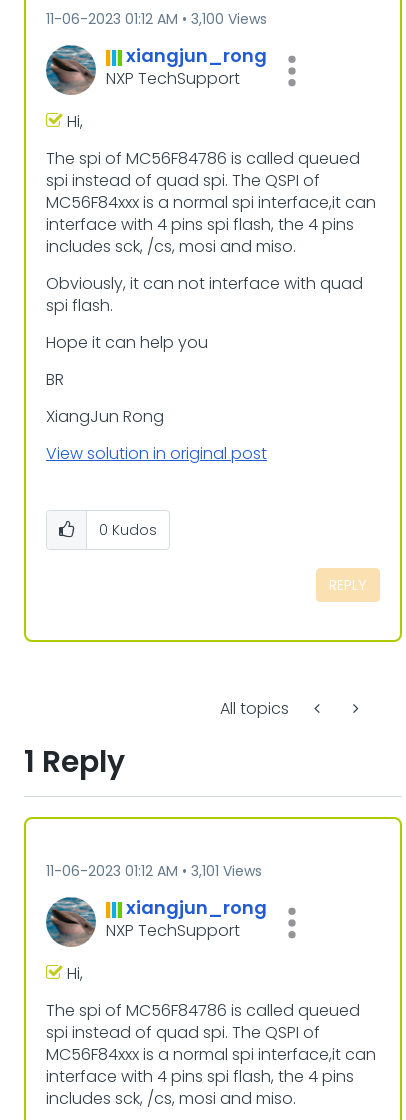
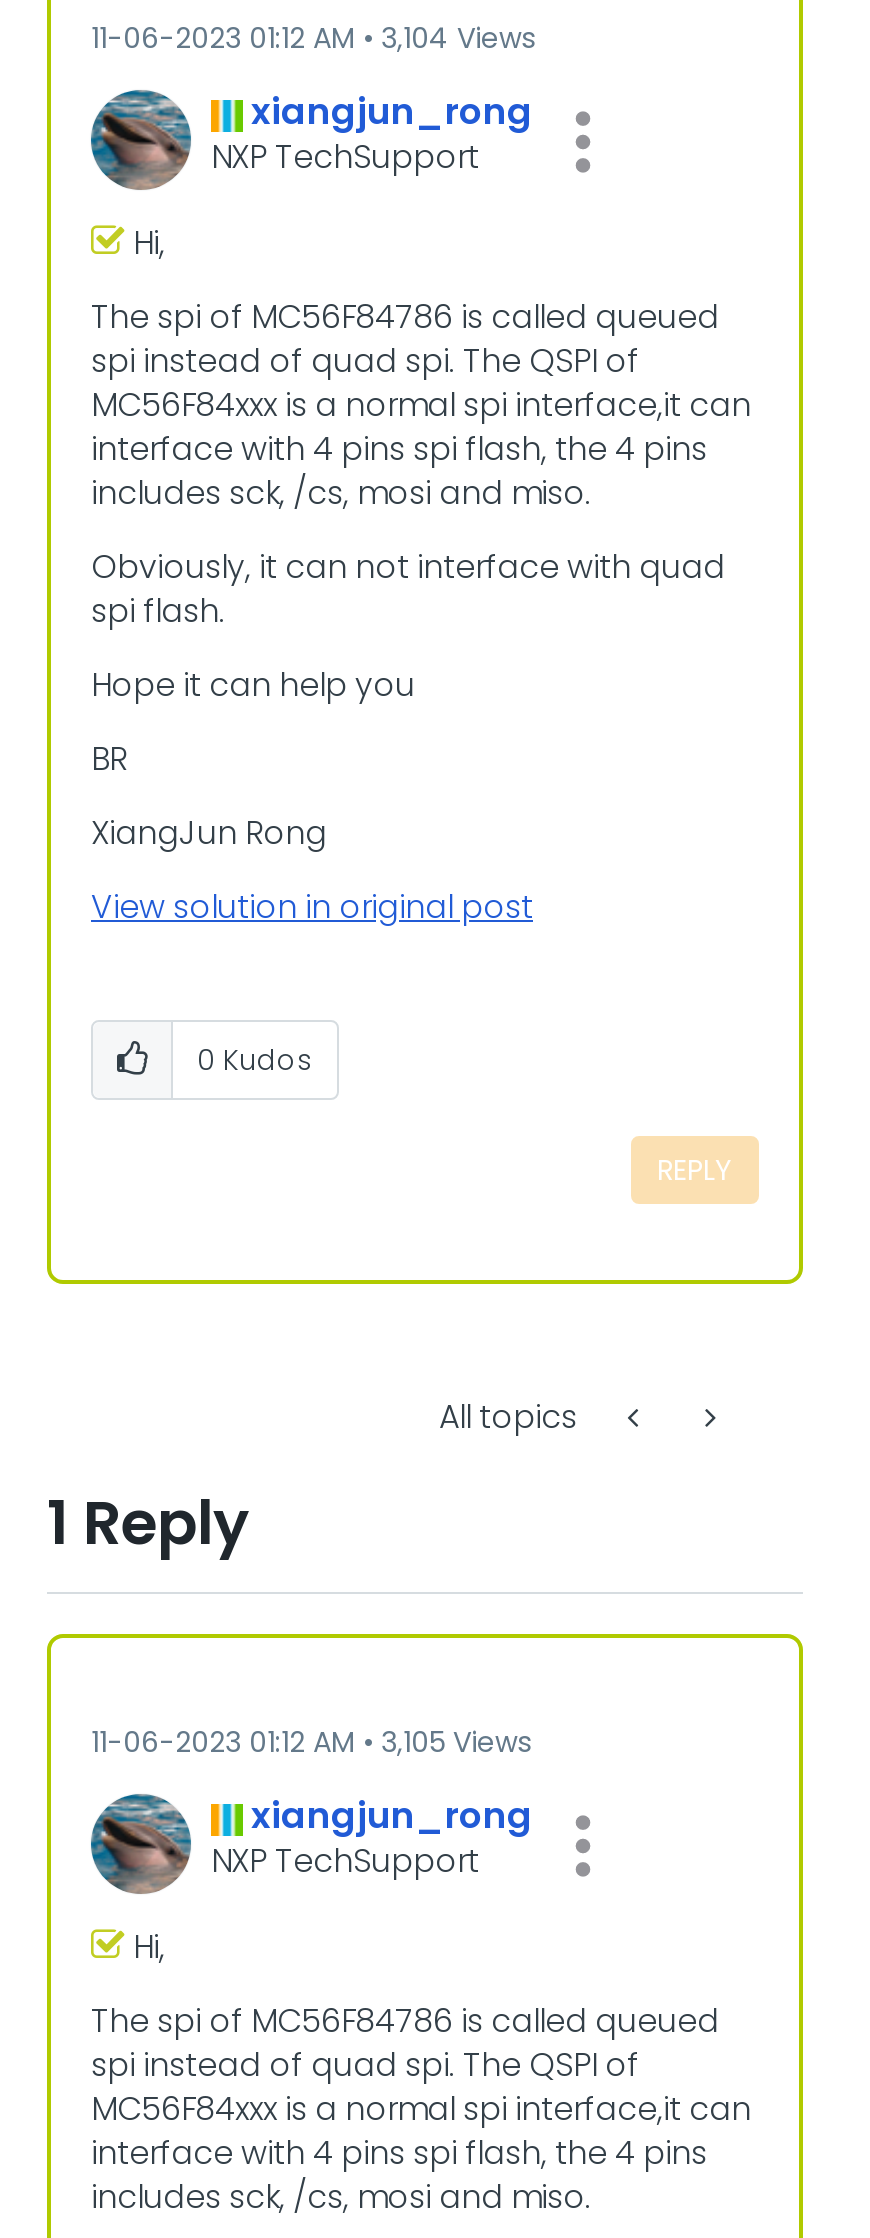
[46,9,267,29] 11-06-2023 01:12 AM 3,100 Views -> [91,18,535,58] 11-06-2023 01:12 AM 3,104 Views
[46,861,262,881] 11-06-2023 01:12 AM 3,101 Views -> [91,1722,531,1762] 11-06-2023 01:12 AM 3,105 Views

